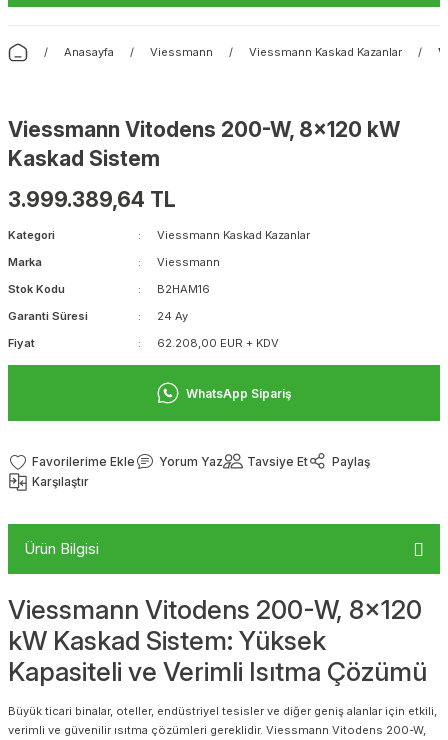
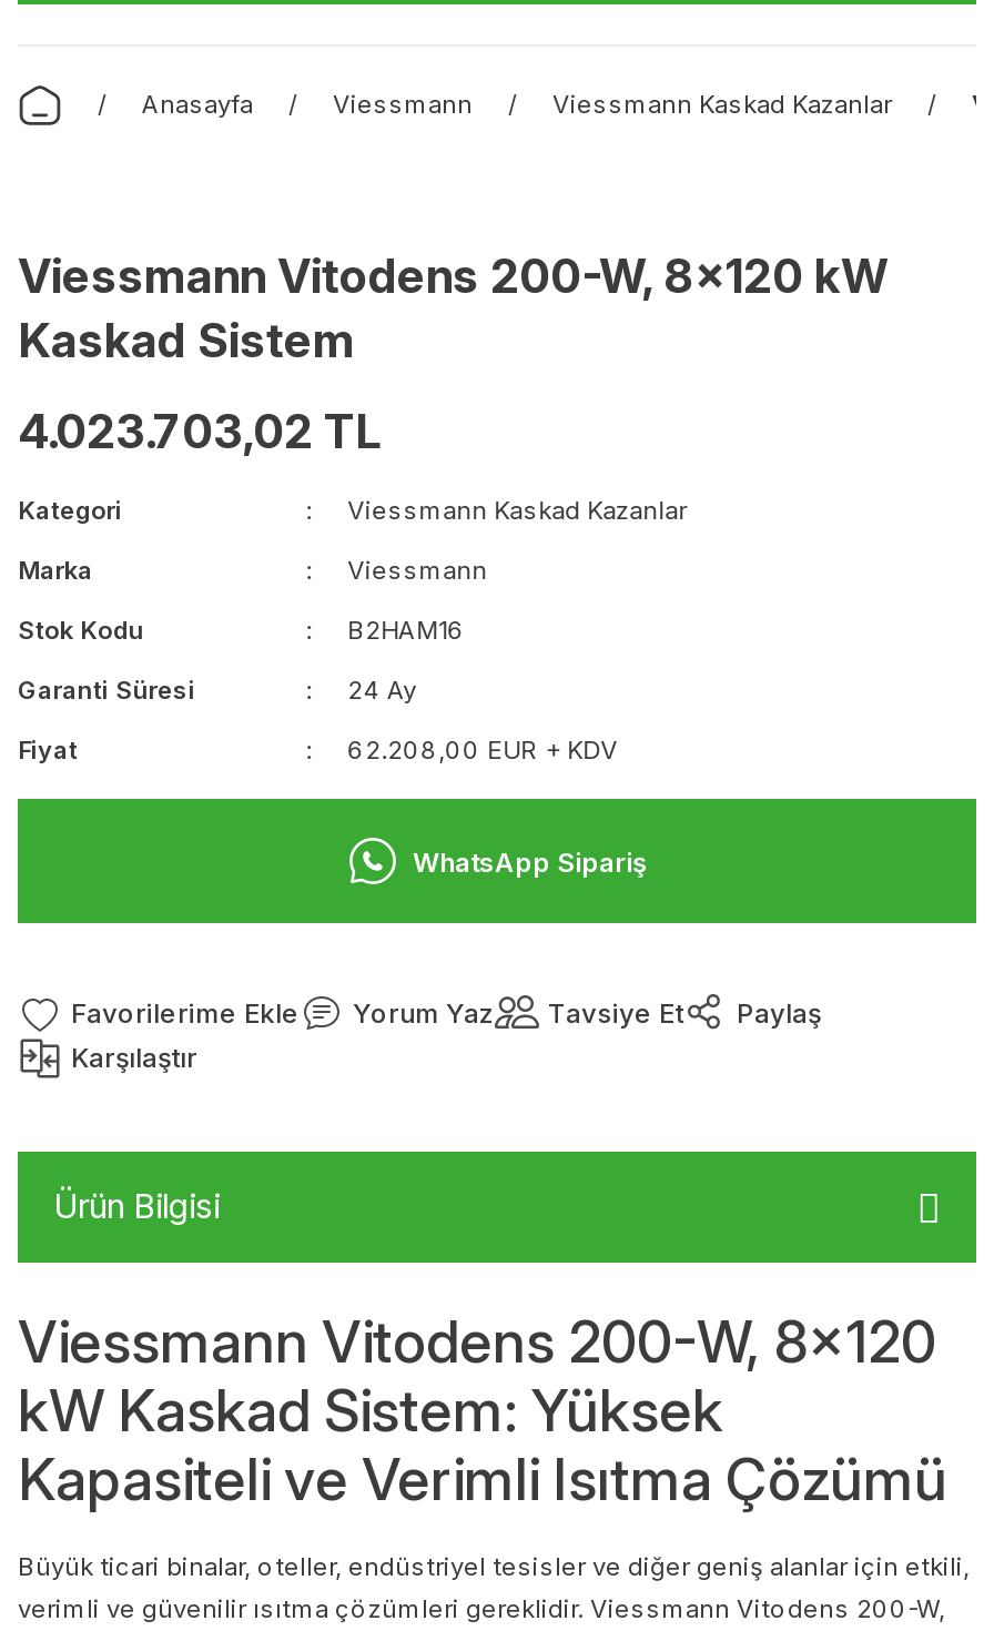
[8,187,176,212] 3.999.389,64 TL -> [18,404,382,459] 4.023.703,02 TL

